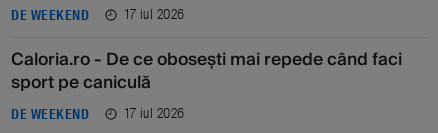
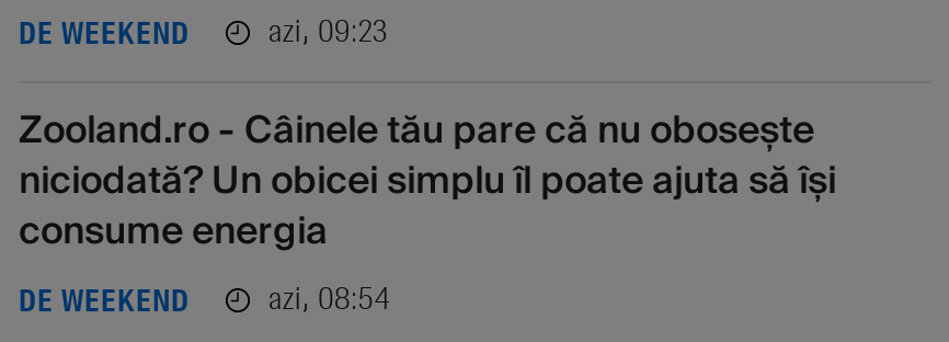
[11,5,184,24] DE WEEKEND 17 iul 2026 -> [19,12,389,52] DE WEEKEND azi, 09:23
[11,45,402,97] Caloria.ro - De ce obosești mai repede când faci | sport pe caniculă -> [19,98,836,263] Zooland.ro - Câinele tău pare că nu obosește | niciodată? Un obicei simplu îl poate ajuta să își | consume energia
[11,104,184,123] DE WEEKEND 17 iul 2026 -> [19,279,391,320] DE WEEKEND azi, 08:54

